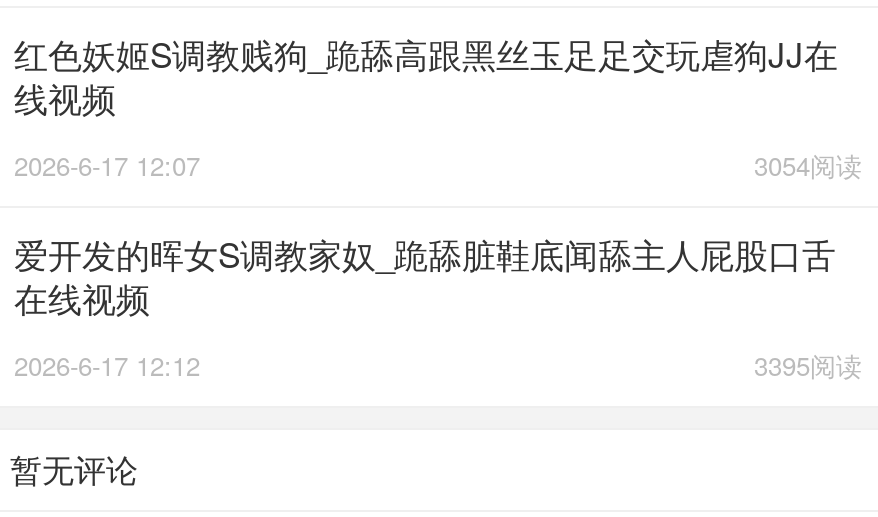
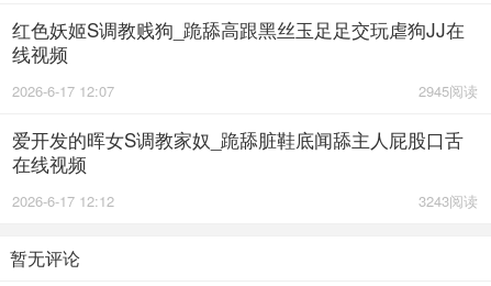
[754,147,862,185] 3054阅读 -> [419,81,478,102] 2945阅读
[754,347,862,385] 3395阅读 -> [419,191,478,212] 3243阅读

